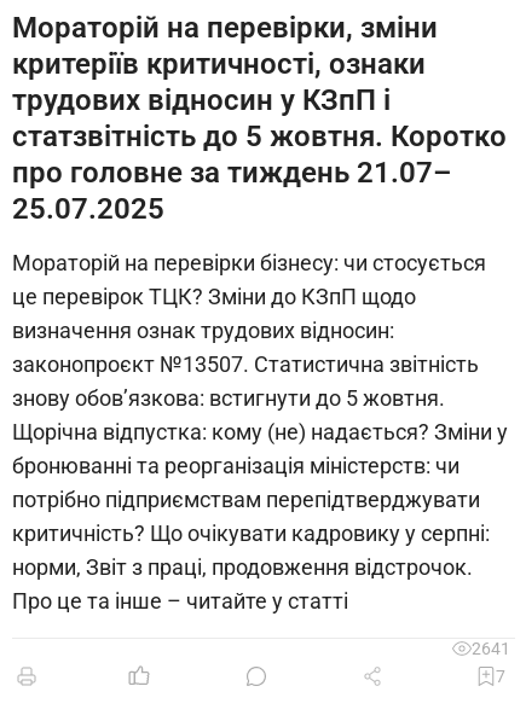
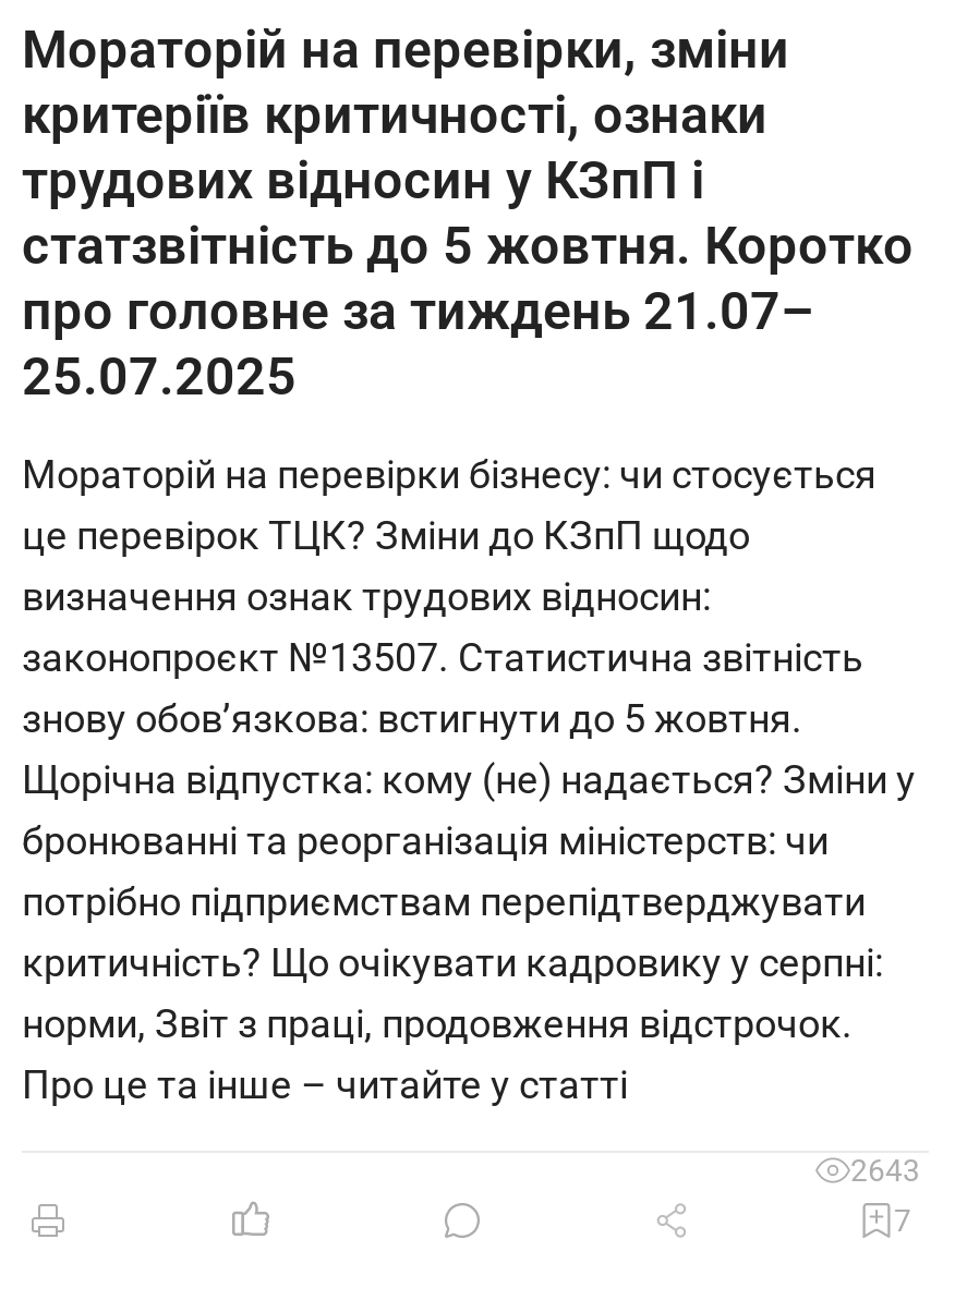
[472,639,510,658] 2641 -> [850,1153,920,1188] 2643

